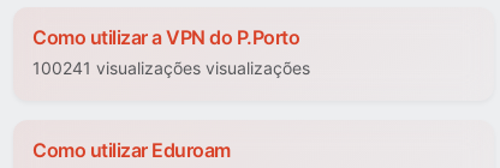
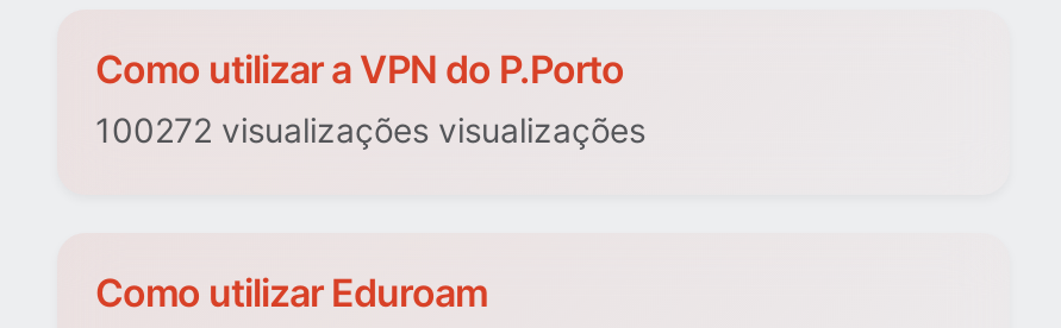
[32,58,310,79] 100241 visualizações visualizações -> [95,111,645,151] 100272 visualizações visualizações

